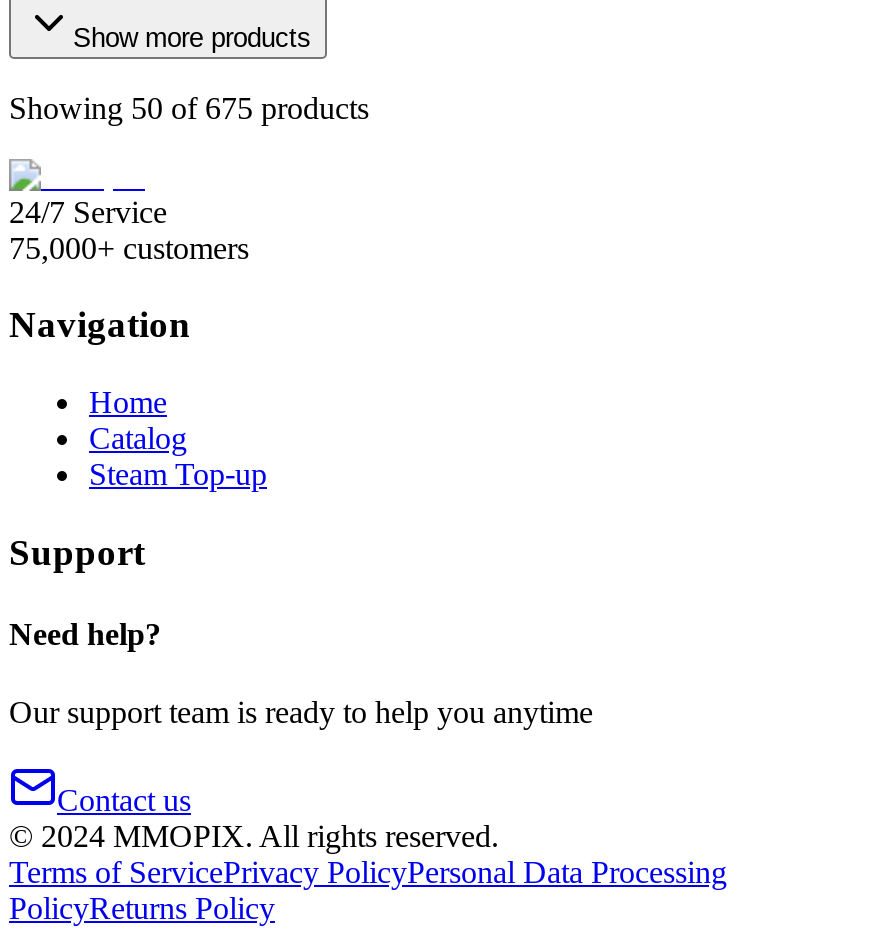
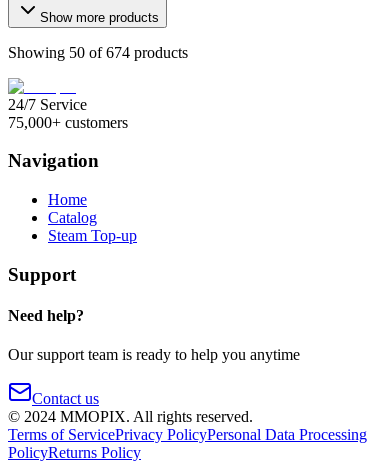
[9,90,369,124] Showing 50 of 675 products -> [8,43,188,60] Showing 50 of 674 products

